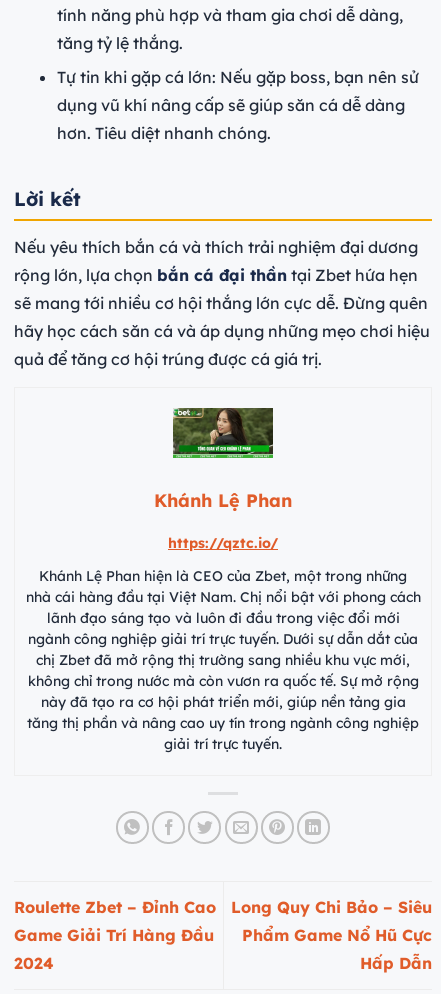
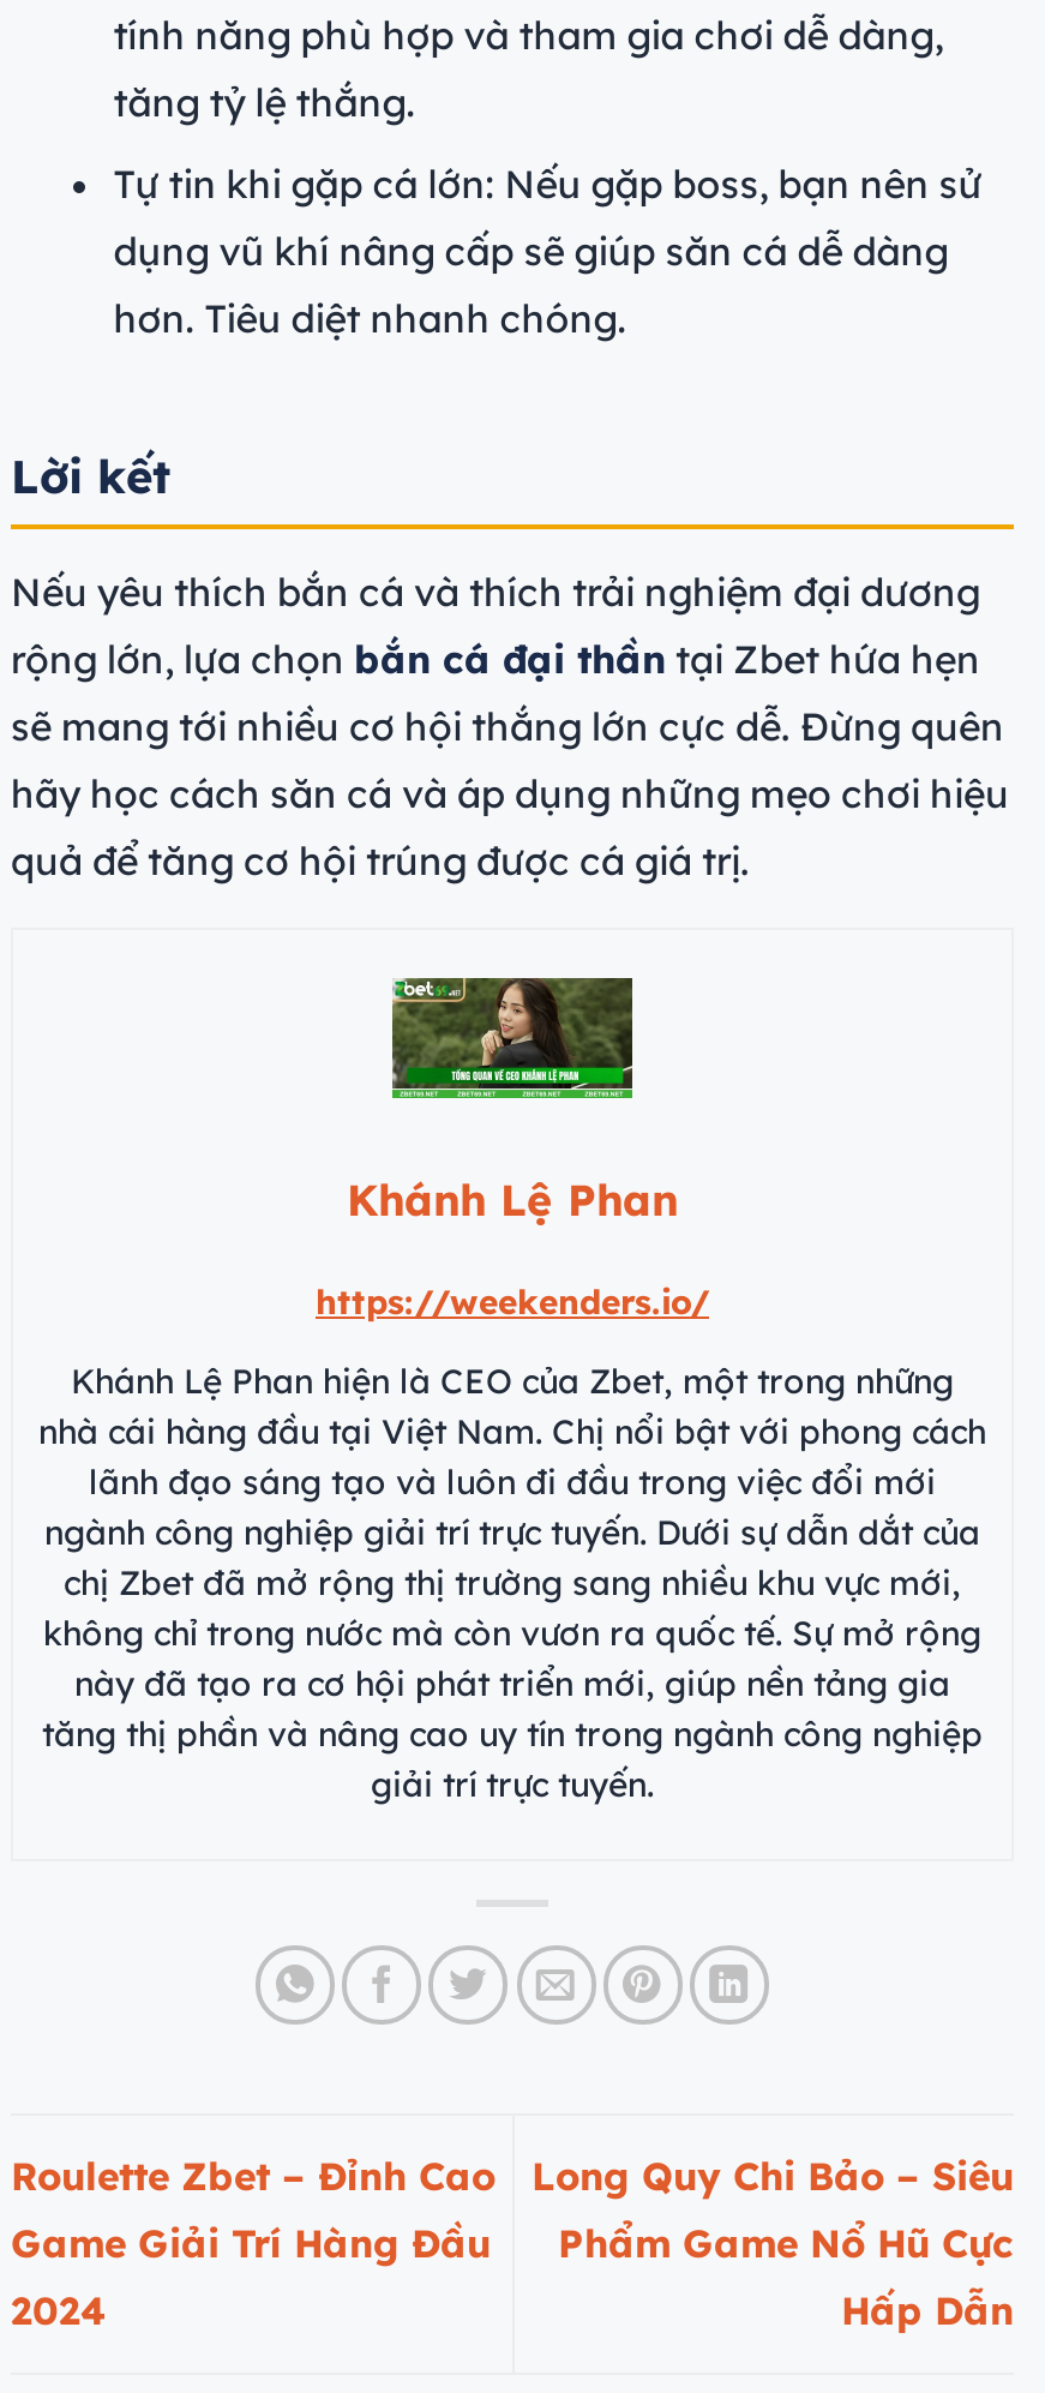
[168,534,278,552] https://qztc.io/ -> [316,1281,709,1324] https://weekenders.io/

